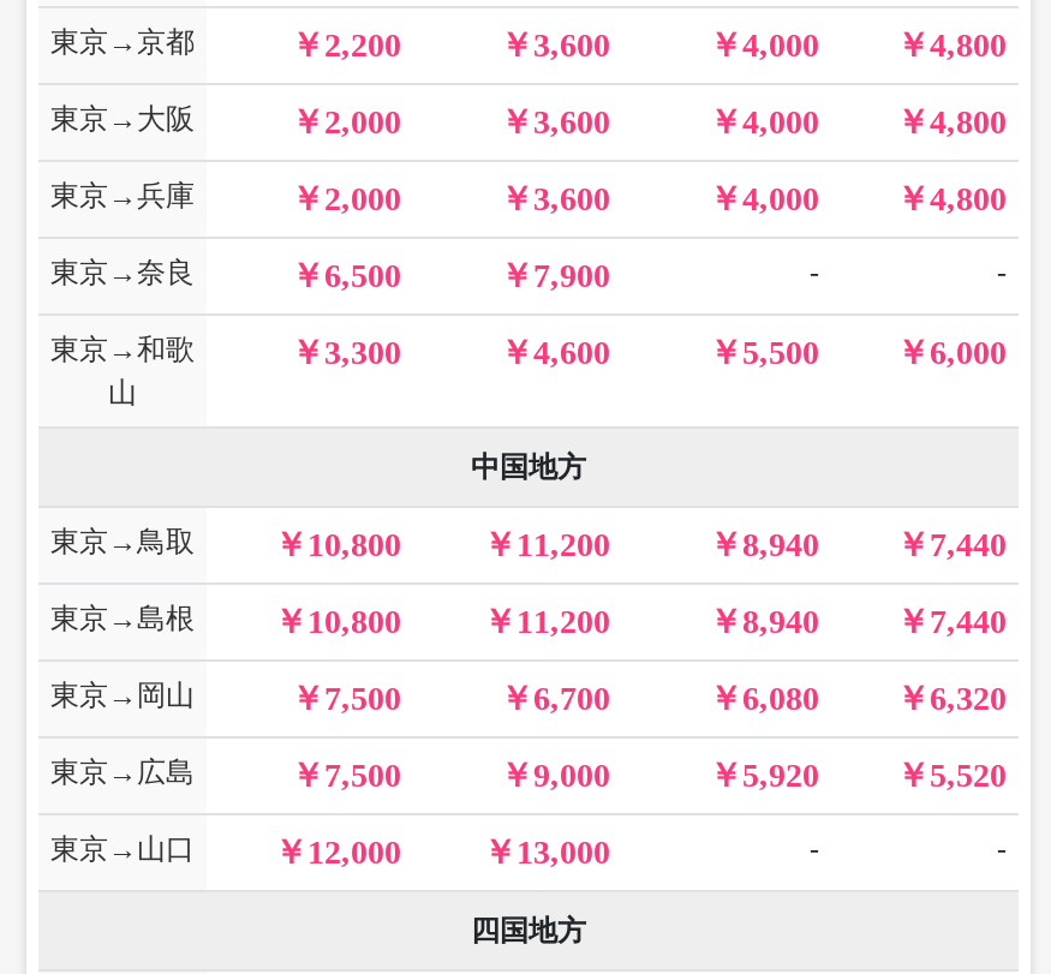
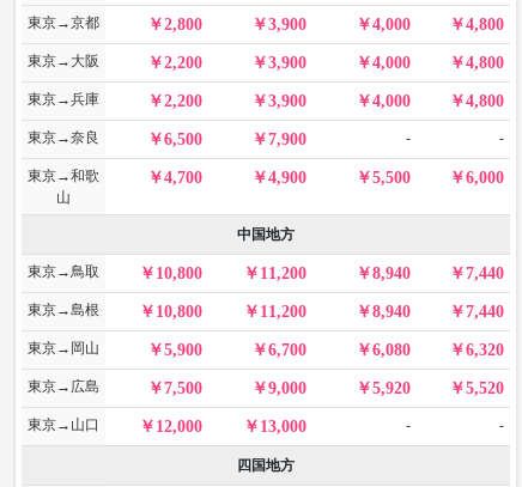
[324,28,401,64] 2,200 -> [164,16,202,34] 2,800
[533,28,610,64] 3,600 -> [268,16,306,34] 3,900
[324,104,401,141] 2,000 -> [164,54,202,72] 2,200
[533,104,610,141] 3,600 -> [268,54,306,72] 3,900
[324,181,401,217] 2,000 -> [164,92,202,110] 2,200
[533,181,610,217] 3,600 -> [268,92,306,110] 3,900
[324,335,401,371] 3,300 -> [164,169,202,187] 4,700
[533,335,610,371] 4,600 -> [268,169,306,187] 4,900
[324,681,401,717] 7,500 -> [164,341,202,359] 5,900

